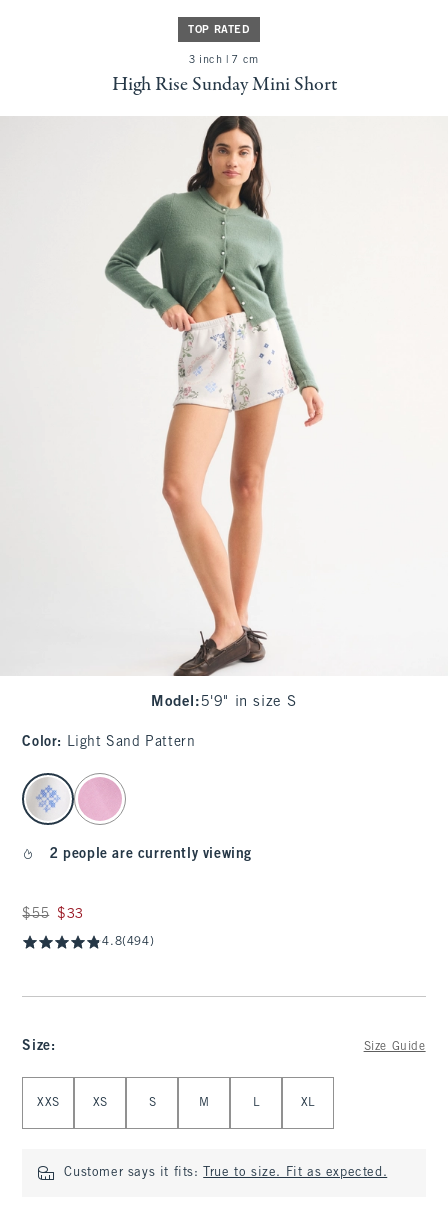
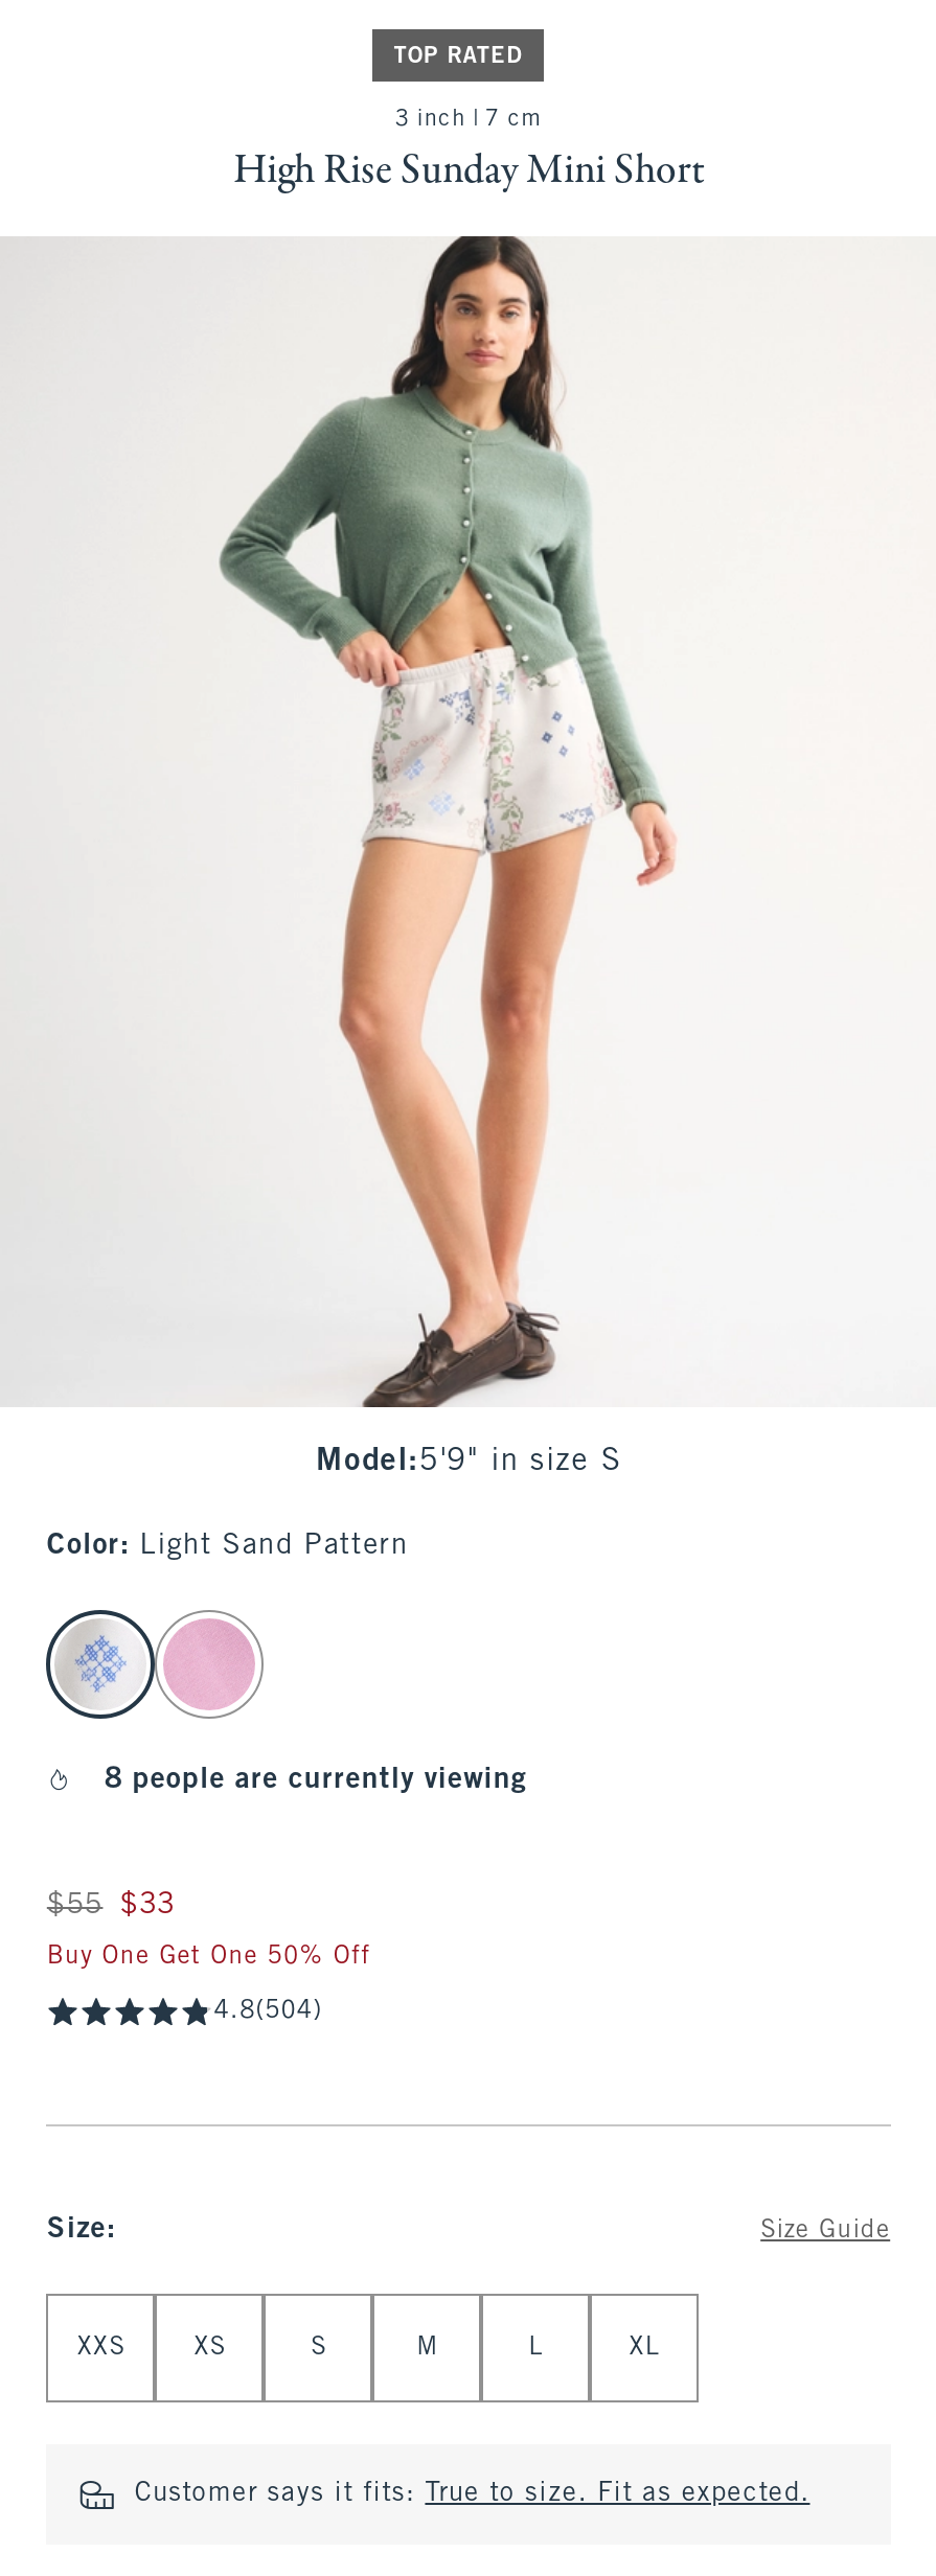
[50,848,252,861] 2 people are currently viewing -> [105,1767,527,1794] 8 people are currently viewing
[102,936,154,948] 4.8(494) -> [47,1945,371,2024] Buy One Get One 50% Off | 4.8(504)

